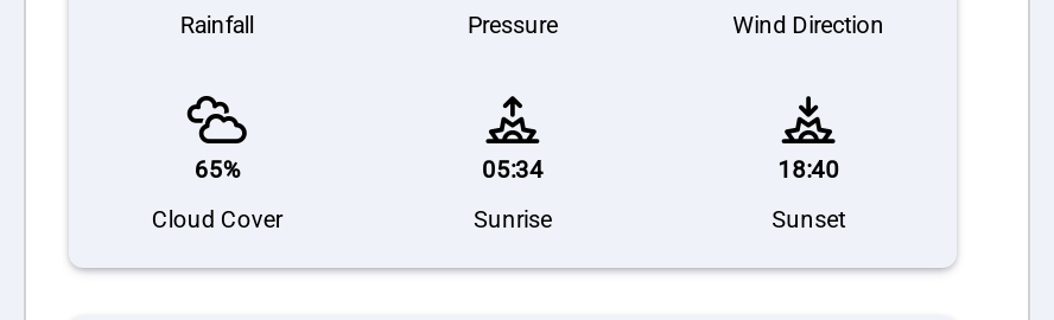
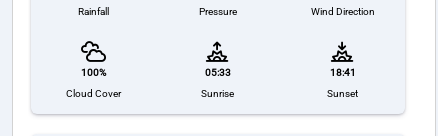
[194,157,239,183] 65% -> [81,67,106,78] 100%
[482,157,544,183] 05:34 -> [205,67,231,78] 05:33
[778,157,839,183] 18:40 -> [330,67,356,78] 18:41

